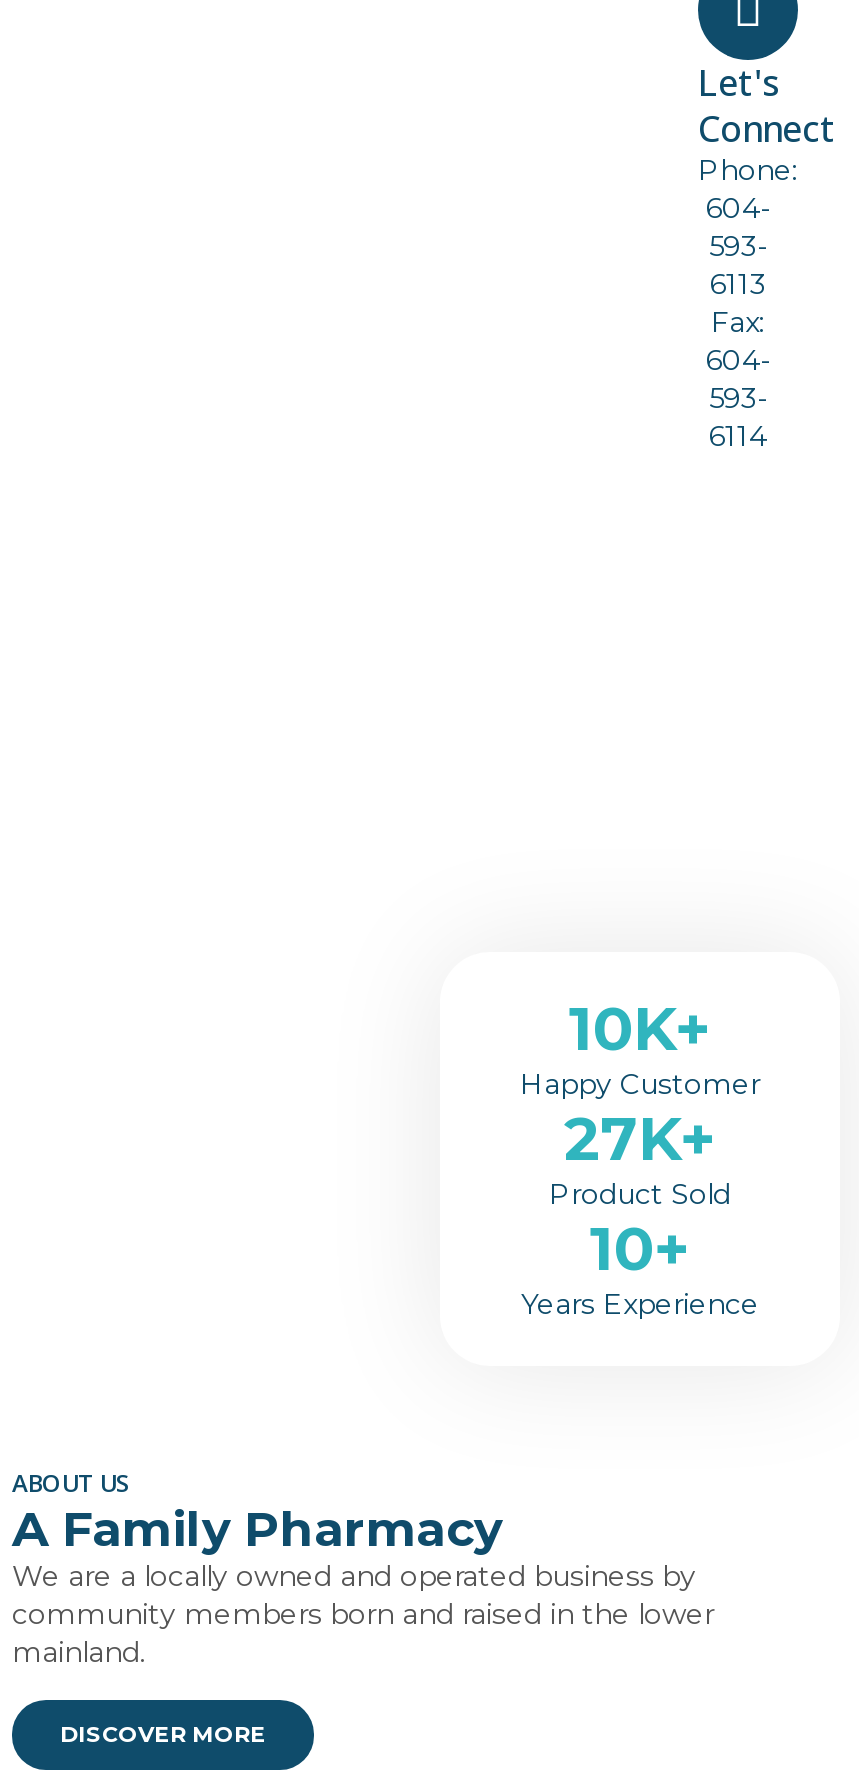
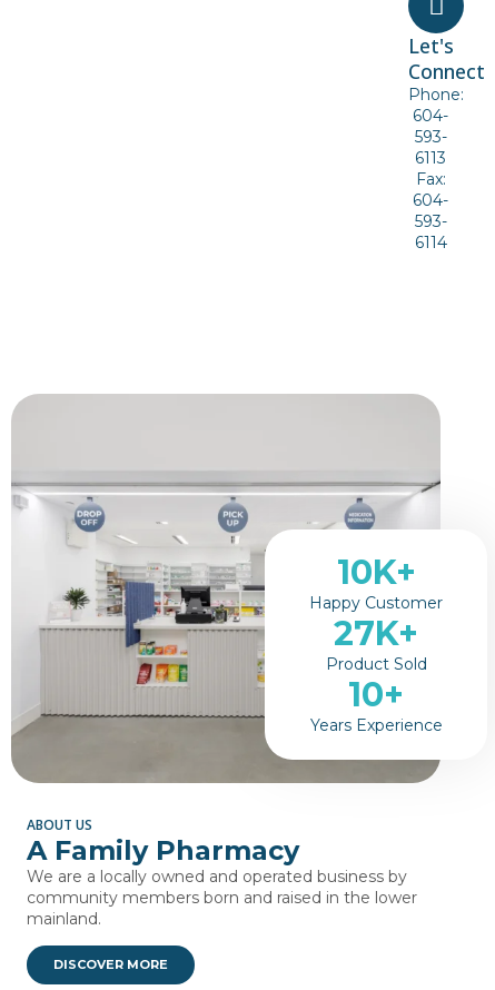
none -> [10,394,442,784] [image]

